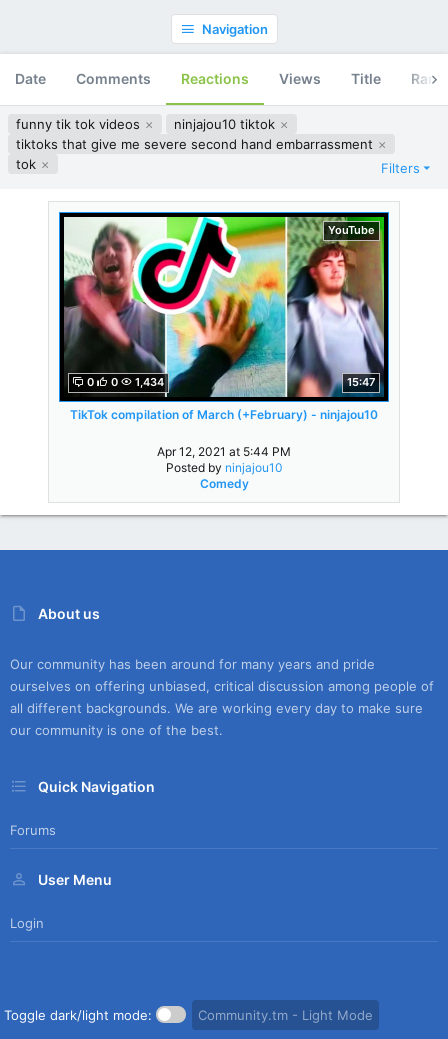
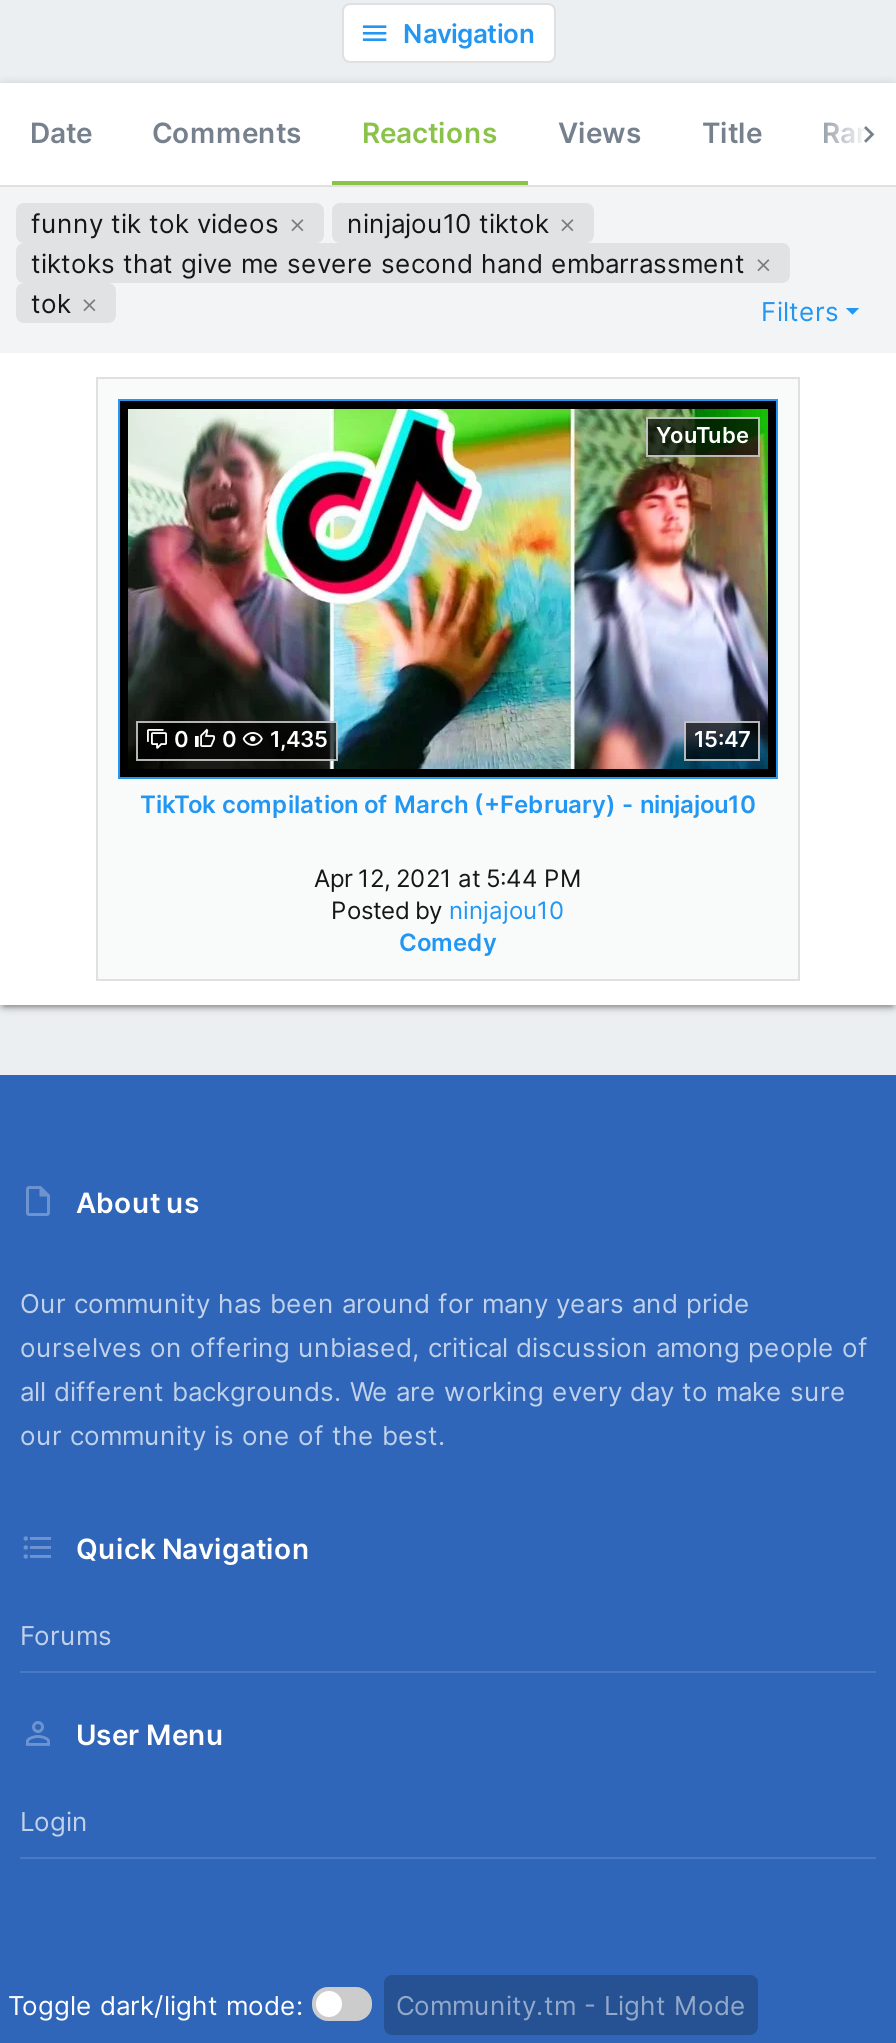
[132,375,164,389] 1,434 -> [264,725,328,753] 1,435

